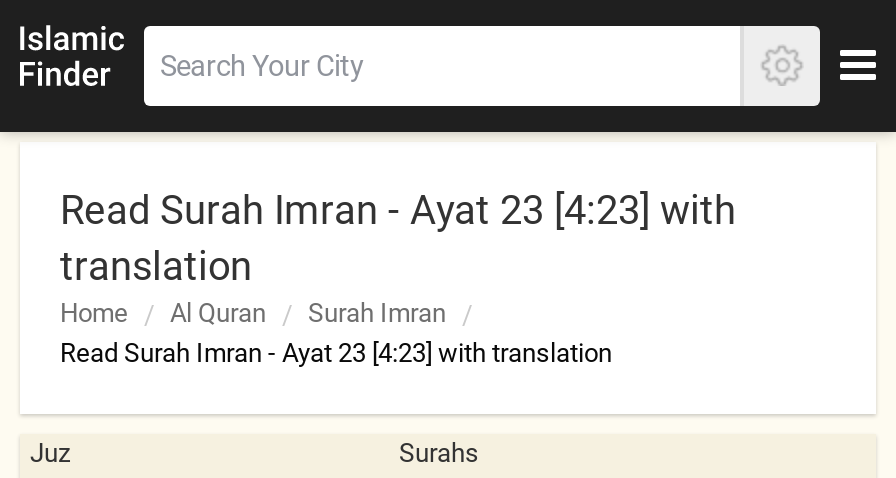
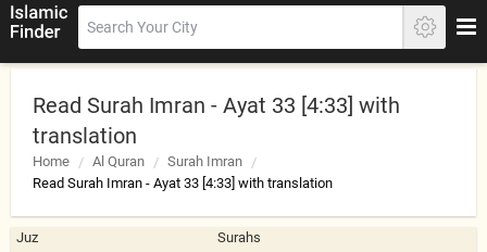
[60,186,736,234] Read Surah Imran - Ayat 23 [4:23] with -> [33,92,400,118] Read Surah Imran - Ayat 33 [4:33] with
[60,338,612,368] Read Surah Imran - Ayat 23 [4:23] with translation -> [33,175,333,191] Read Surah Imran - Ayat 33 [4:33] with translation

